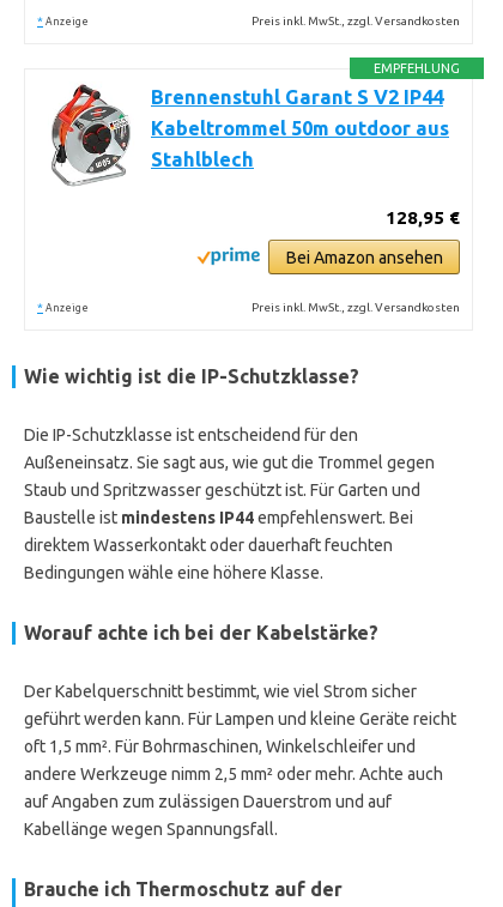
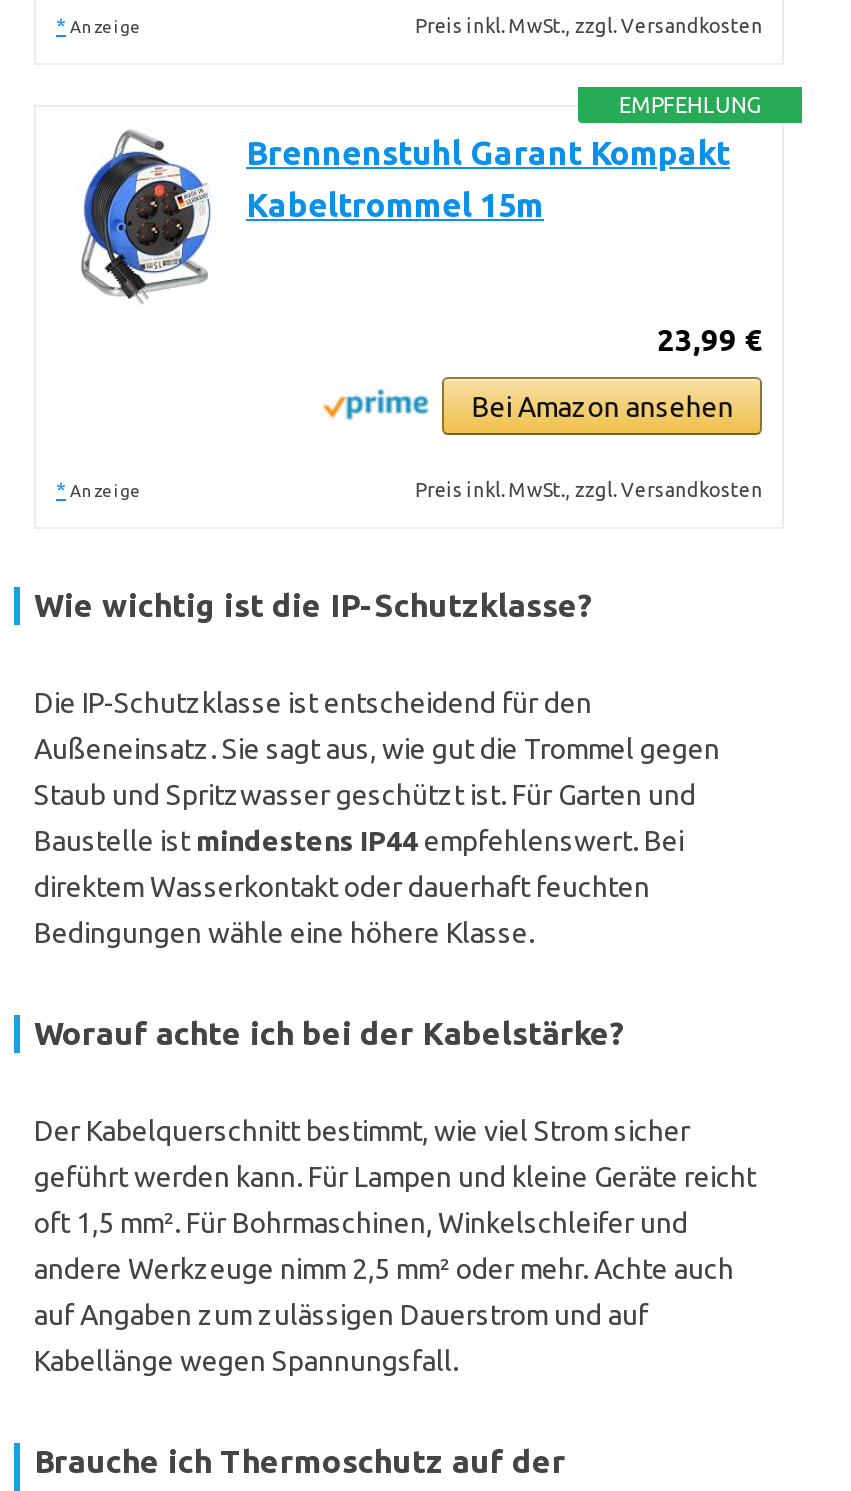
[50,85,449,187] [image] | Brennenstuhl Garant S V2 IP44 | Kabeltrommel 50m outdoor aus | Stahlblech -> [82,131,730,299] [image] | Brennenstuhl Garant Kompakt | Kabeltrommel 15m
[386,207,460,228] 128,95 € -> [657,323,763,357] 23,99 €

